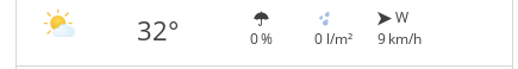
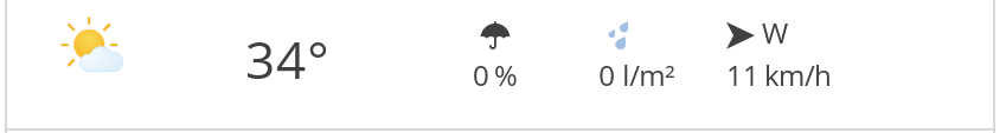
[136,12,178,48] 32° -> [245,23,328,94] 34°
[314,28,422,48] 0 l/m² 9 km/h -> [599,54,831,94] 0 l/m² 11 km/h

